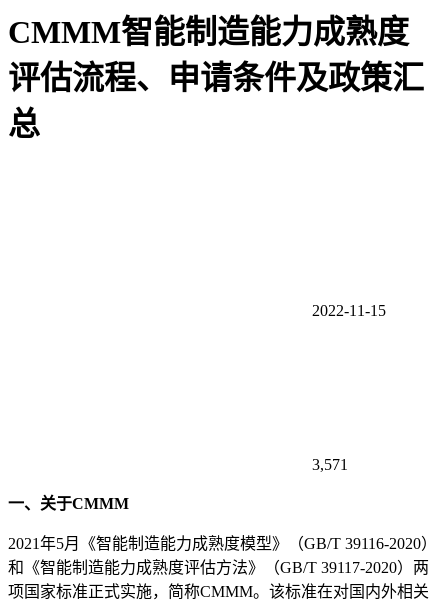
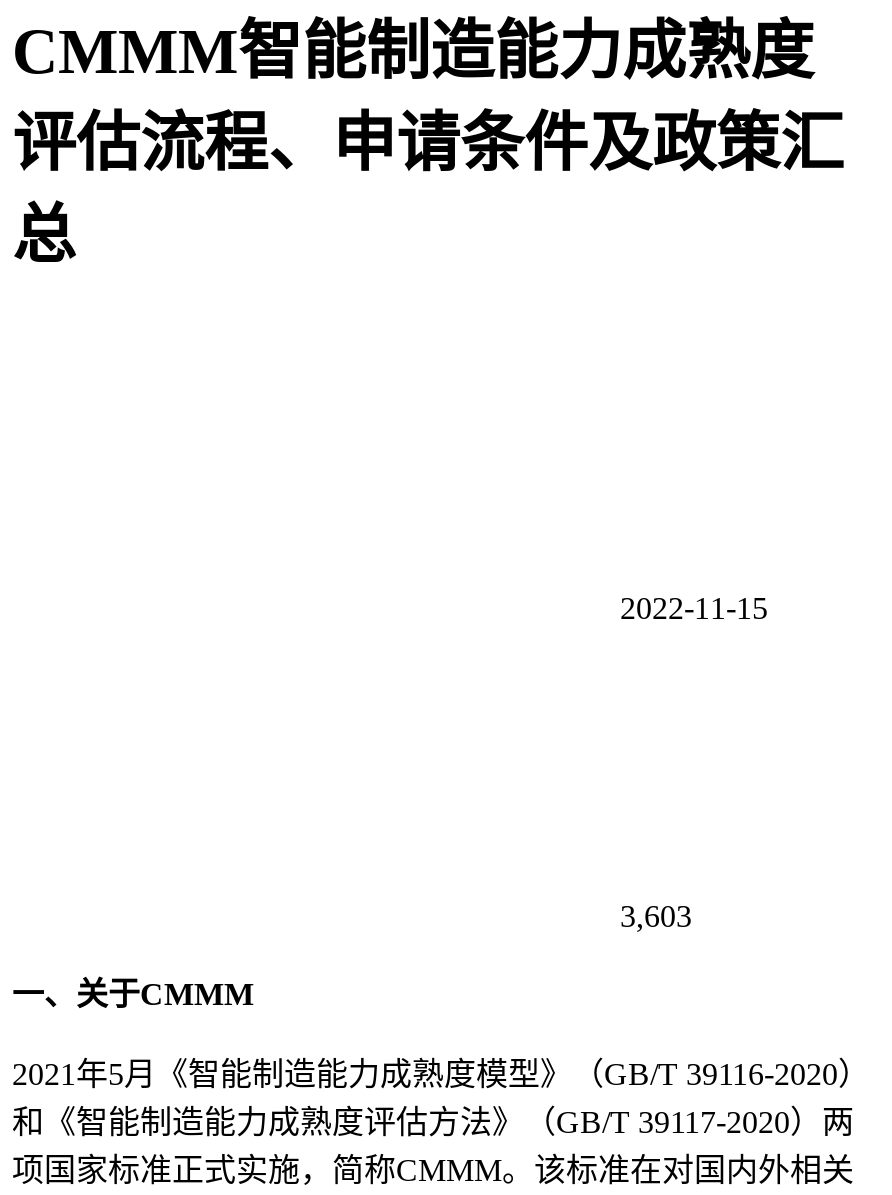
[312,456,348,473] 3,571 -> [620,899,692,933] 3,603

